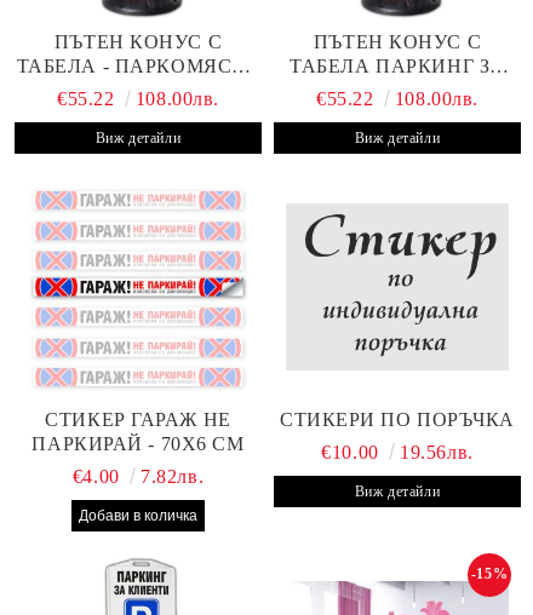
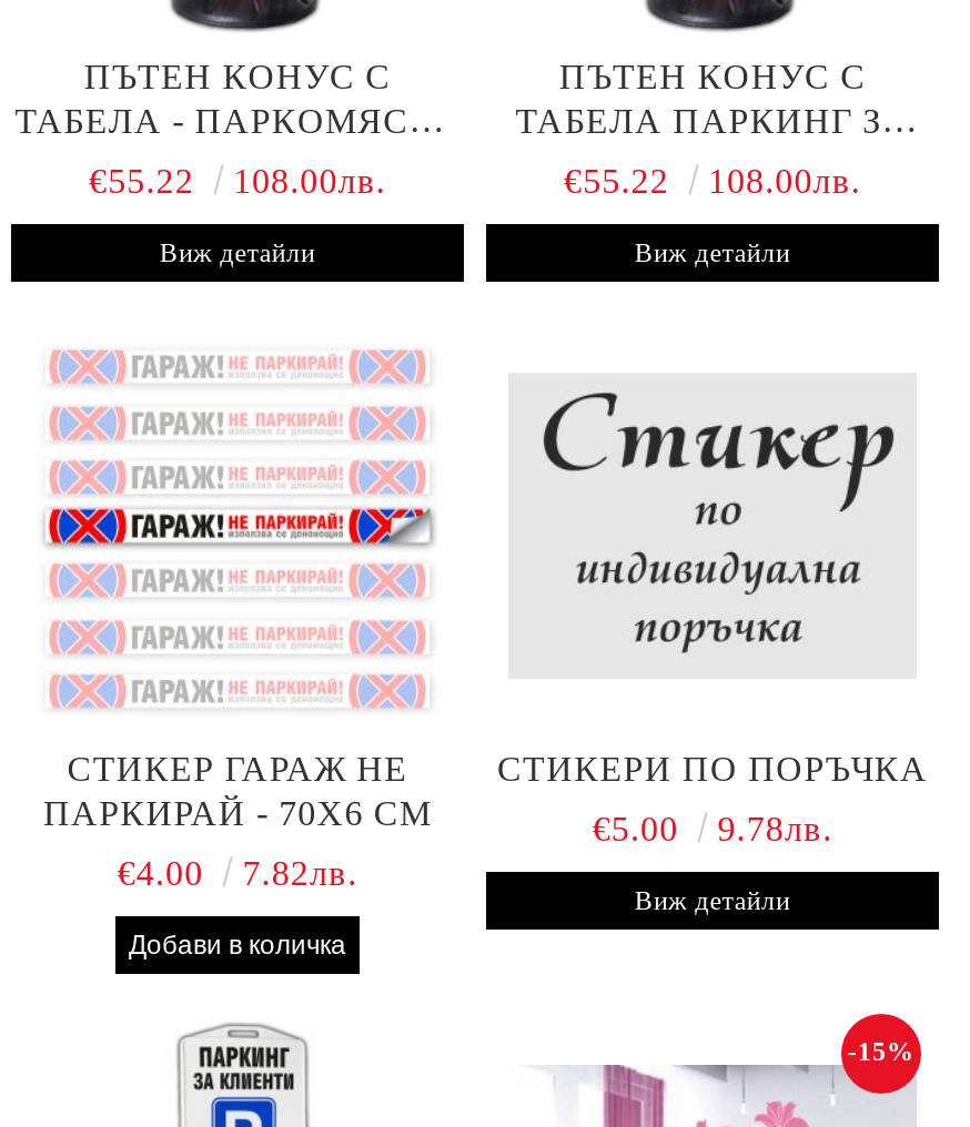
[321,441,473,462] €10.00 | 19.56лв. -> [592,809,833,847] €5.00 | 9.78лв.

